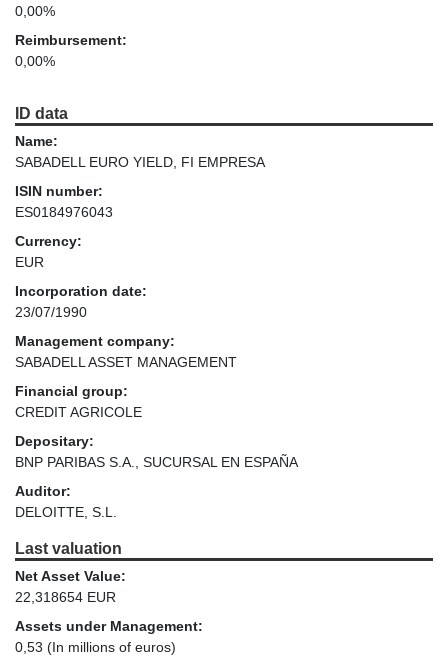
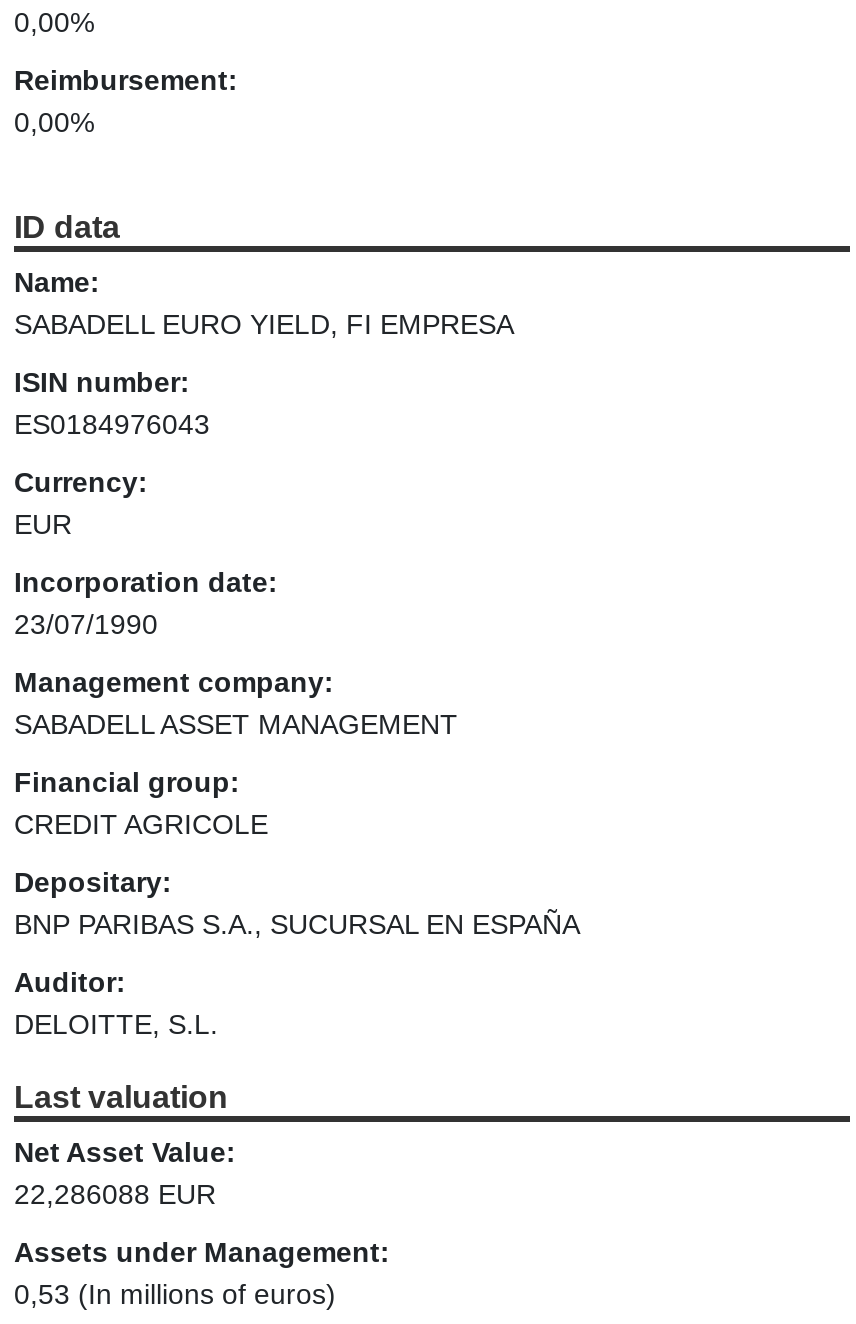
[15,589,116,605] 22,318654 EUR -> [14,1179,216,1211] 22,286088 EUR

